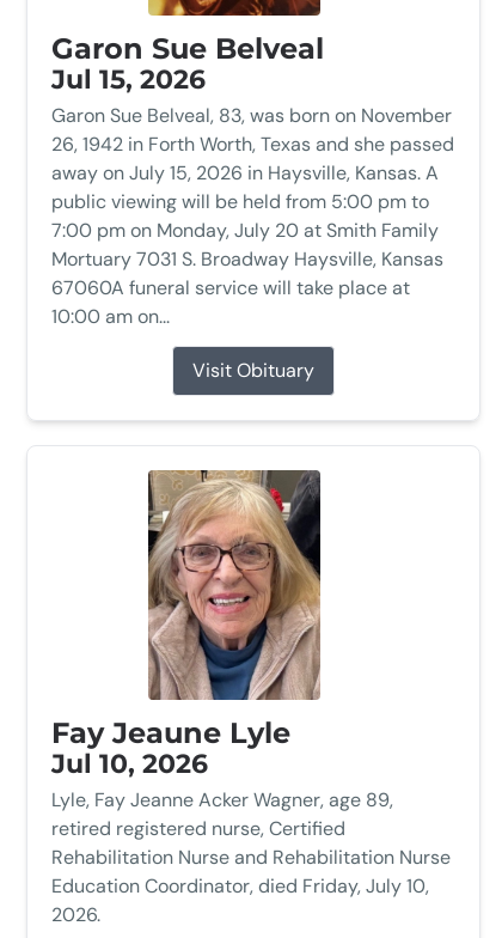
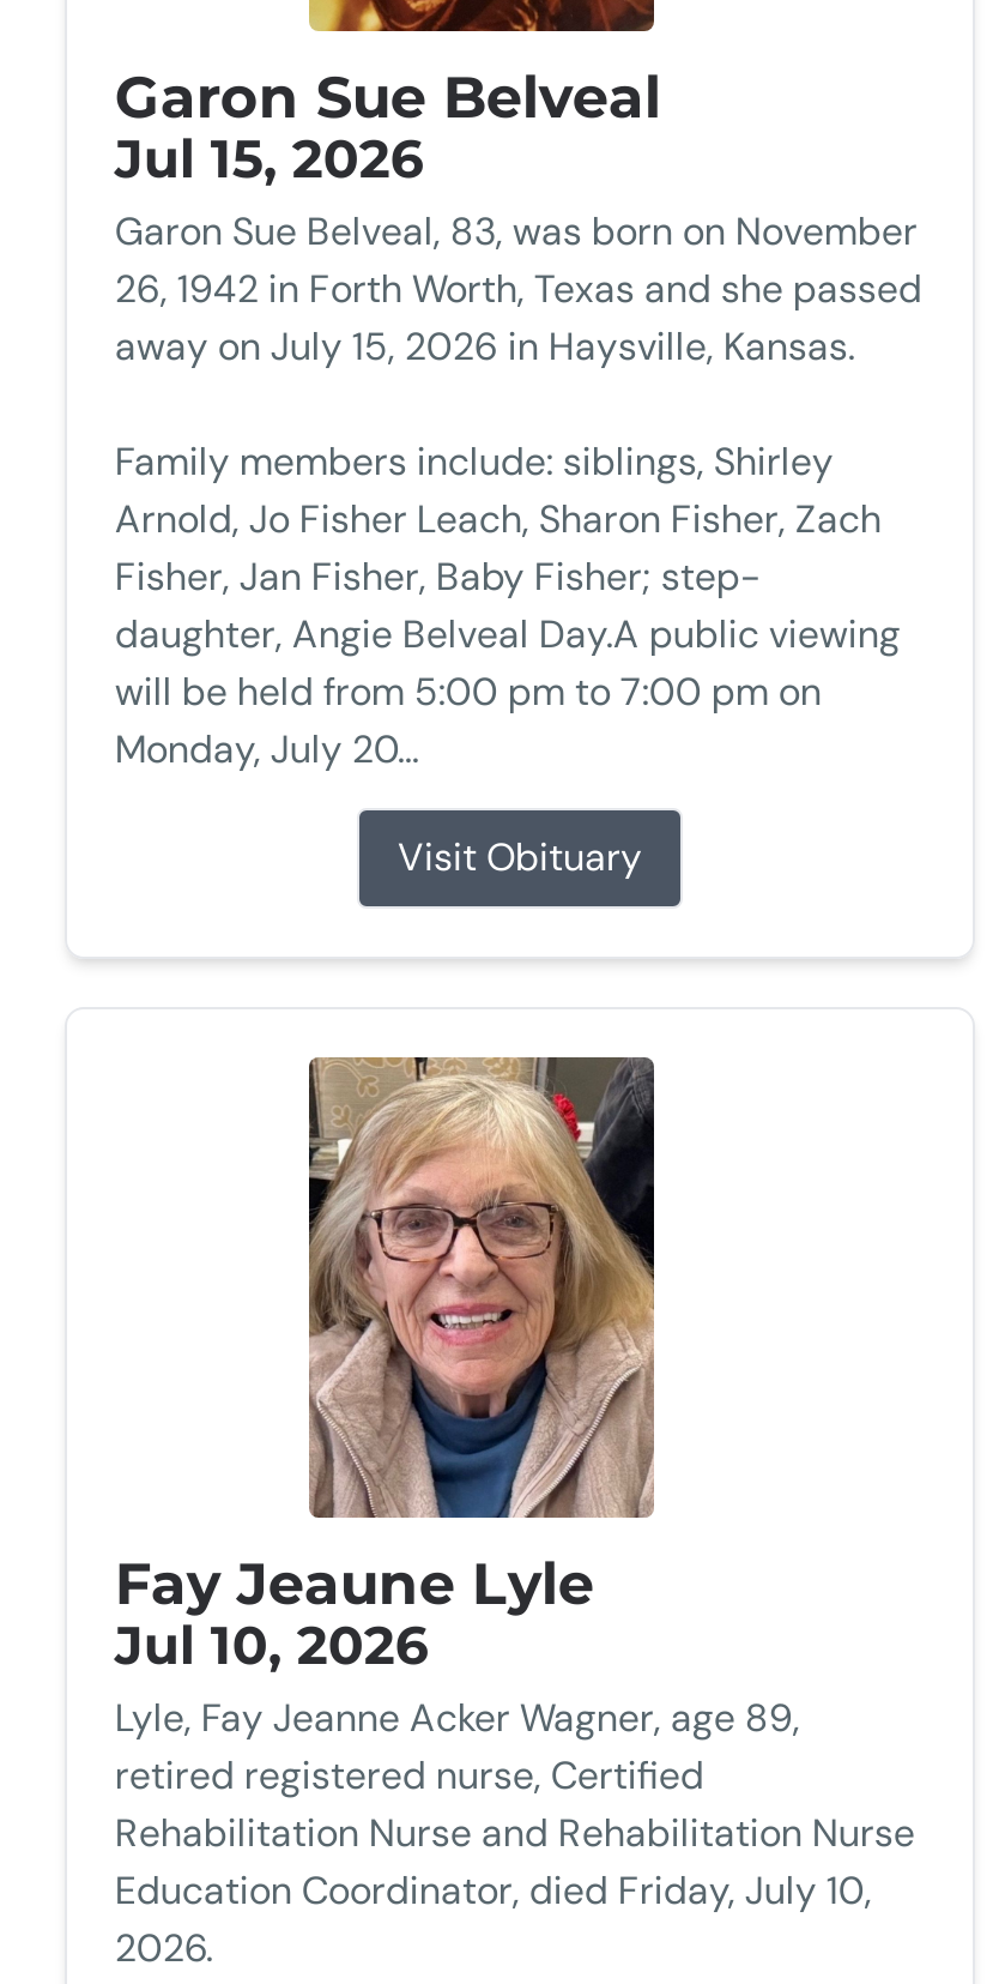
[51,160,443,329] away on July 15, 2026 in Haysville, Kansas. A | public viewing will be held from 5:00 pm to | 7:00 pm on Monday, July 20 at Smith Family | Mortuary 7031 S. Broadway Haysville, Kansas | 67060A funeral service will take place at | 10:00 am on... -> [115,321,901,774] away on July 15, 2026 in Haysville, Kansas. | Family members include: siblings, Shirley | Arnold, Jo Fisher Leach, Sharon Fisher, Zach | Fisher, Jan Fisher, Baby Fisher; step- | daughter, Angie Belveal Day.A public viewing | will be held from 5:00 pm to 7:00 pm on | Monday, July 20...

